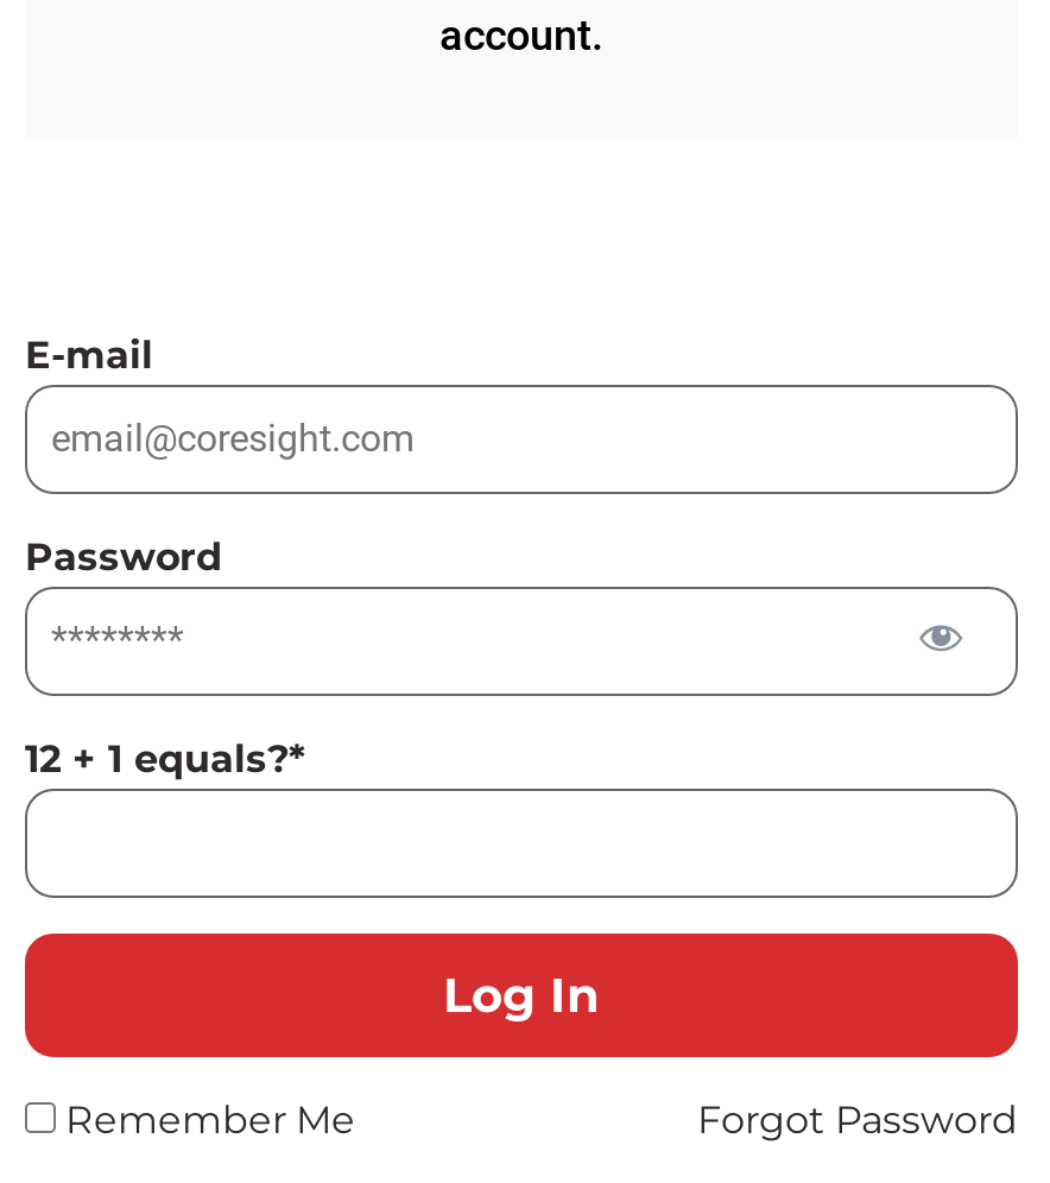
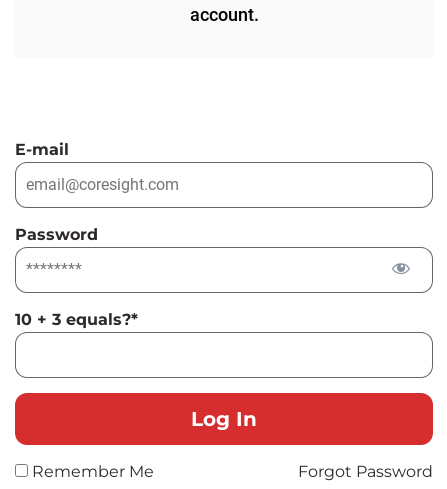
[25,735,305,781] 12 + 1 equals?* -> [15,310,138,329] 10 + 3 equals?*

